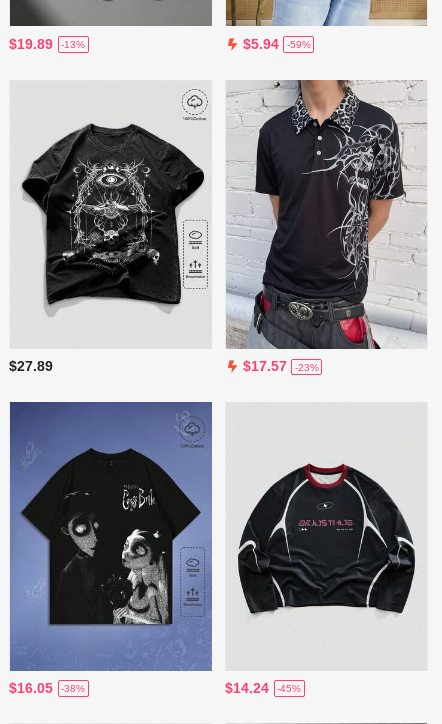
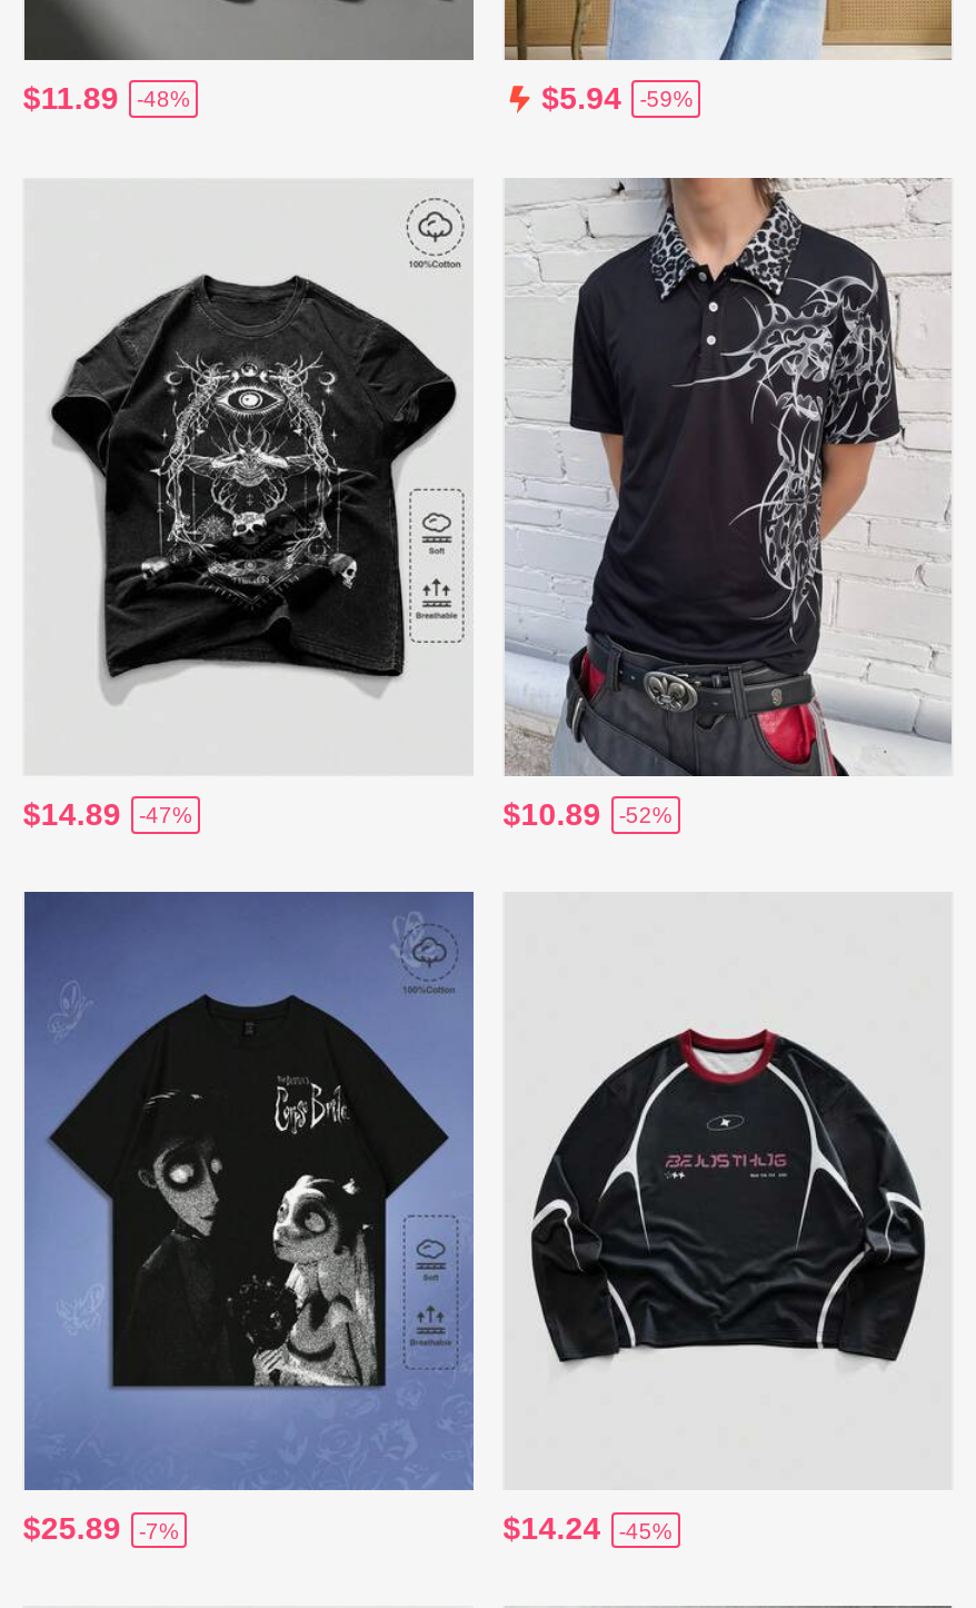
[9,36,53,52] $19.89 -> [23,79,118,115] $11.89
[61,39,85,50] -13% -> [137,86,190,111] -48%
[9,358,319,374] $27.89 | $17.57 | -23% -> [23,796,672,832] $14.89 | -47% | $10.89 | -52%
[9,680,85,696] $16.05 | -38% -> [23,1511,179,1546] $25.89 | -7%

